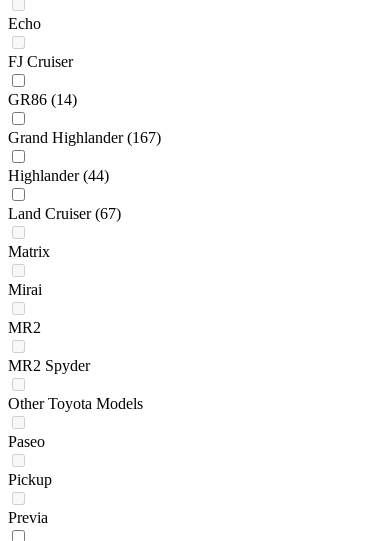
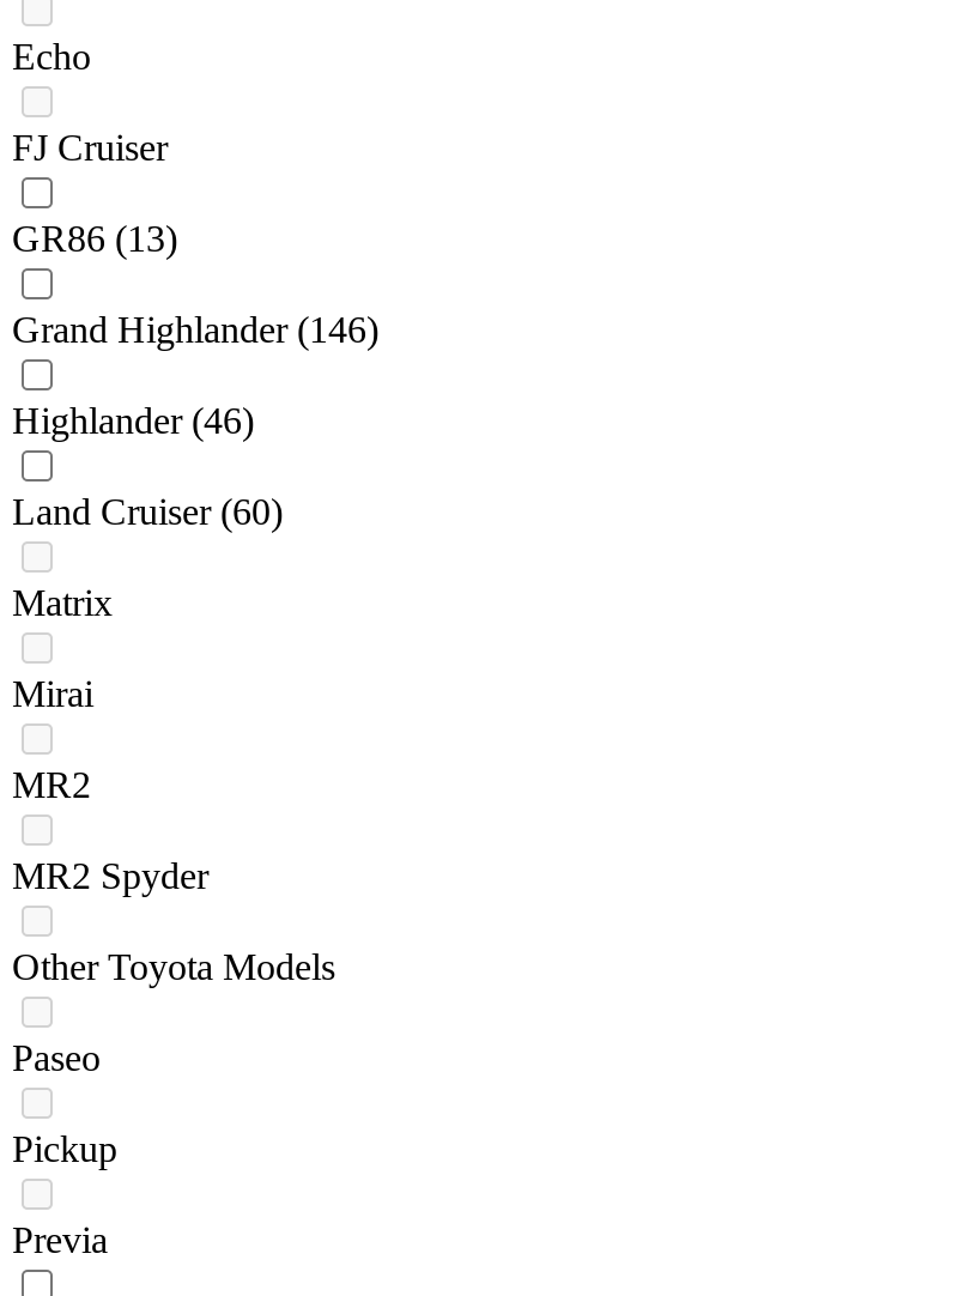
[8,91,77,108] GR86 (14) -> [12,219,177,260] GR86 (13)
[8,129,161,146] Grand Highlander (167) -> [12,310,378,351] Grand Highlander (146)
[8,167,109,184] Highlander (44) -> [12,401,254,442] Highlander (46)
[8,205,121,222] Land Cruiser (67) -> [12,492,283,533] Land Cruiser (60)

